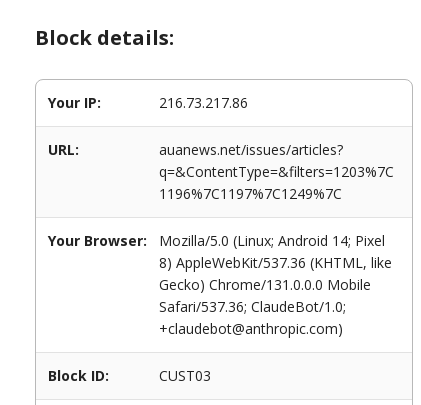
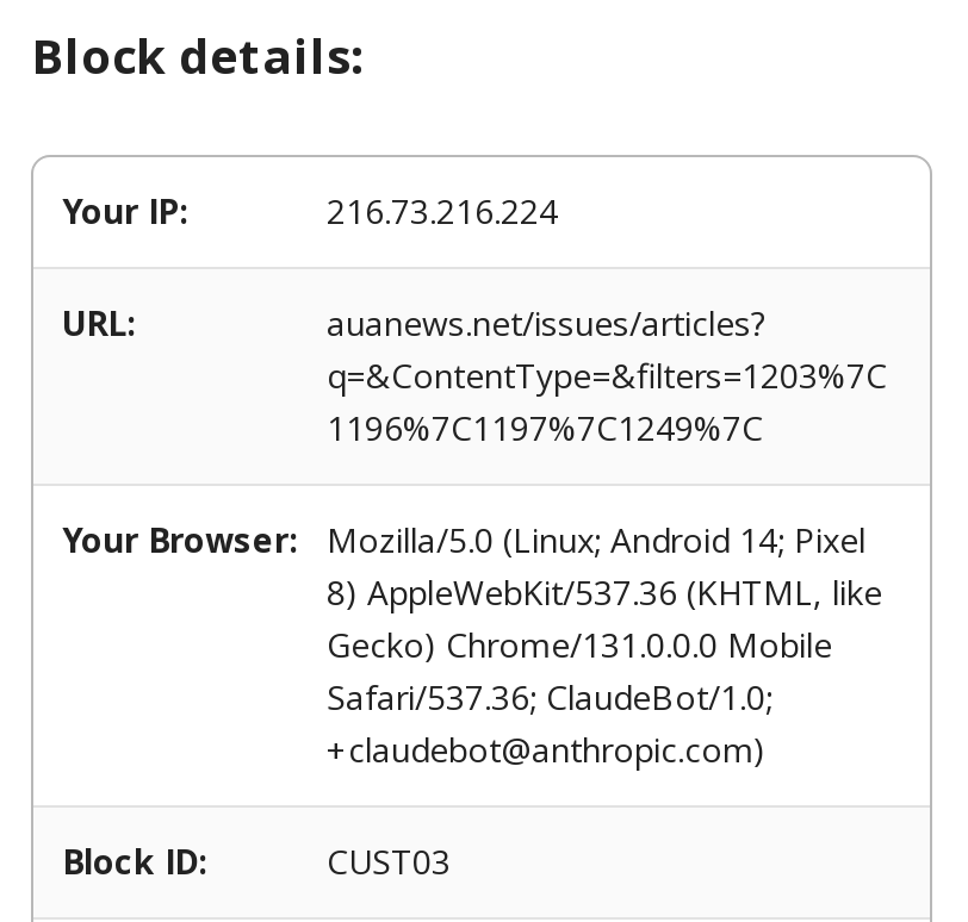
[159,93,248,112] 216.73.217.86 -> [327,188,558,233] 216.73.216.224

